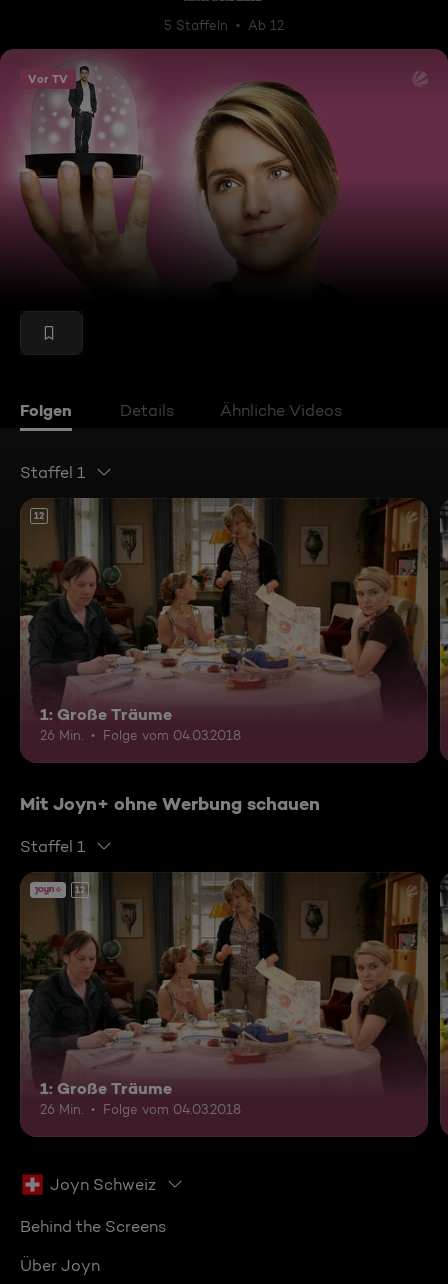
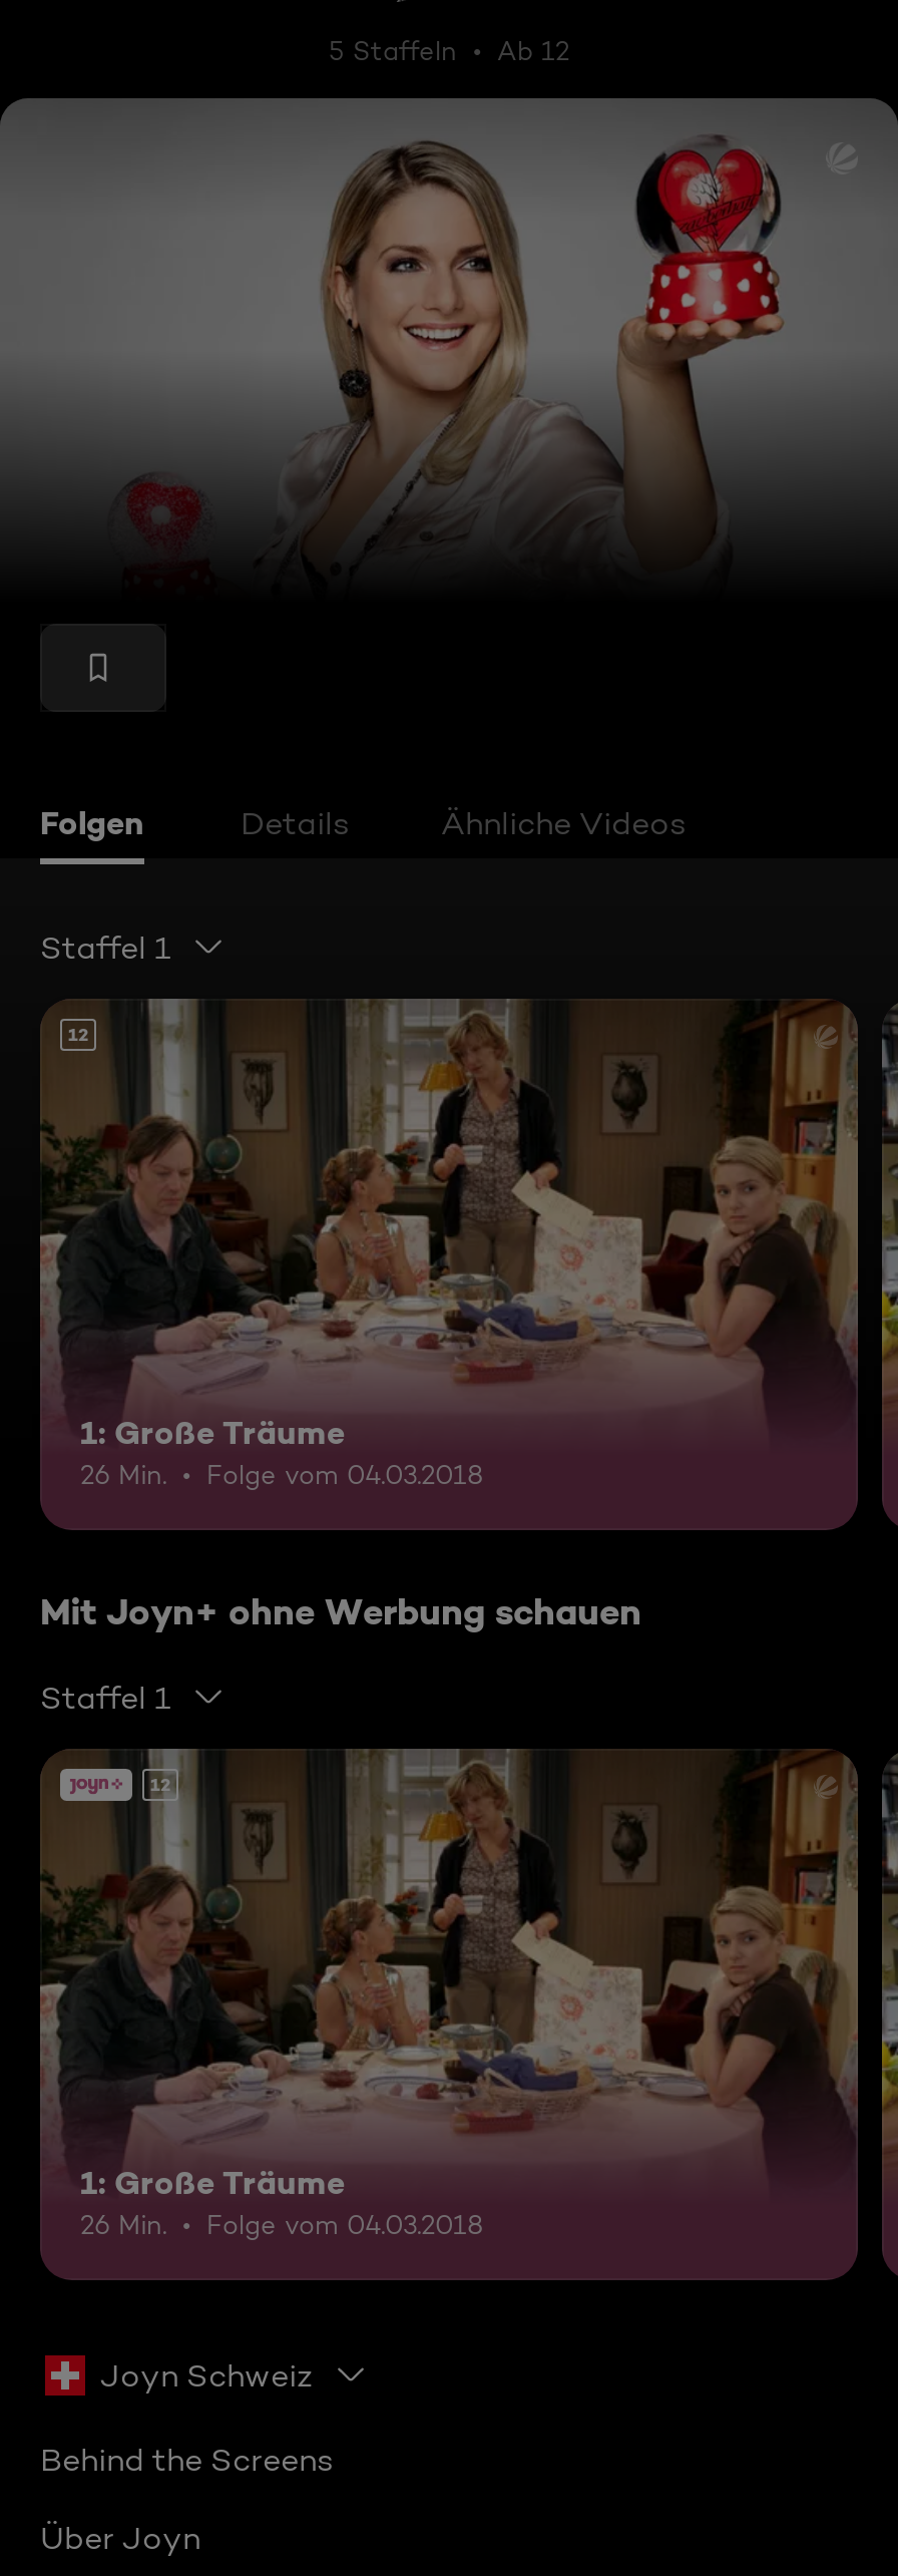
[3,49,445,281] [image] -> [6,98,892,568] [image]
[28,71,68,85] Vor TV -> none

